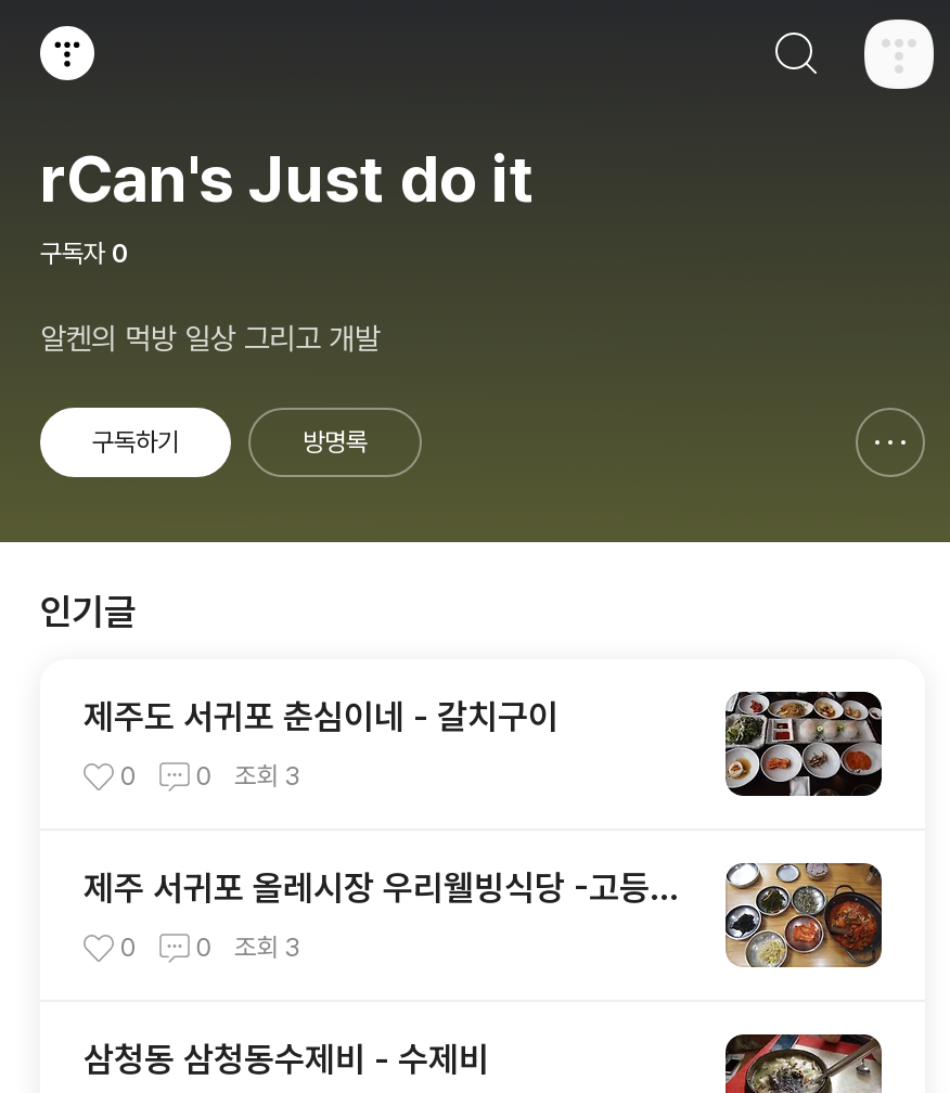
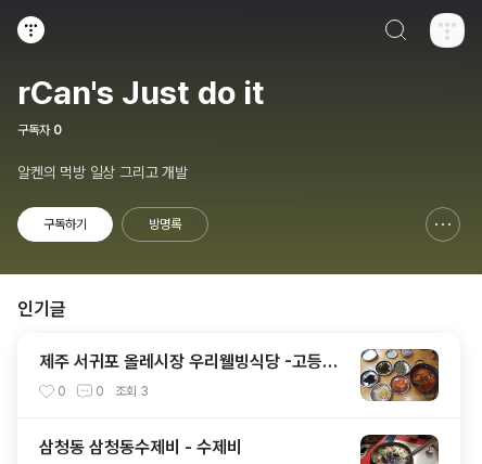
[84,696,559,792] 제주도 서귀포 춘심이네 - 갈치구이 | 0 | 0 | 조회 3 -> none
[726,690,884,798] [image] -> none

